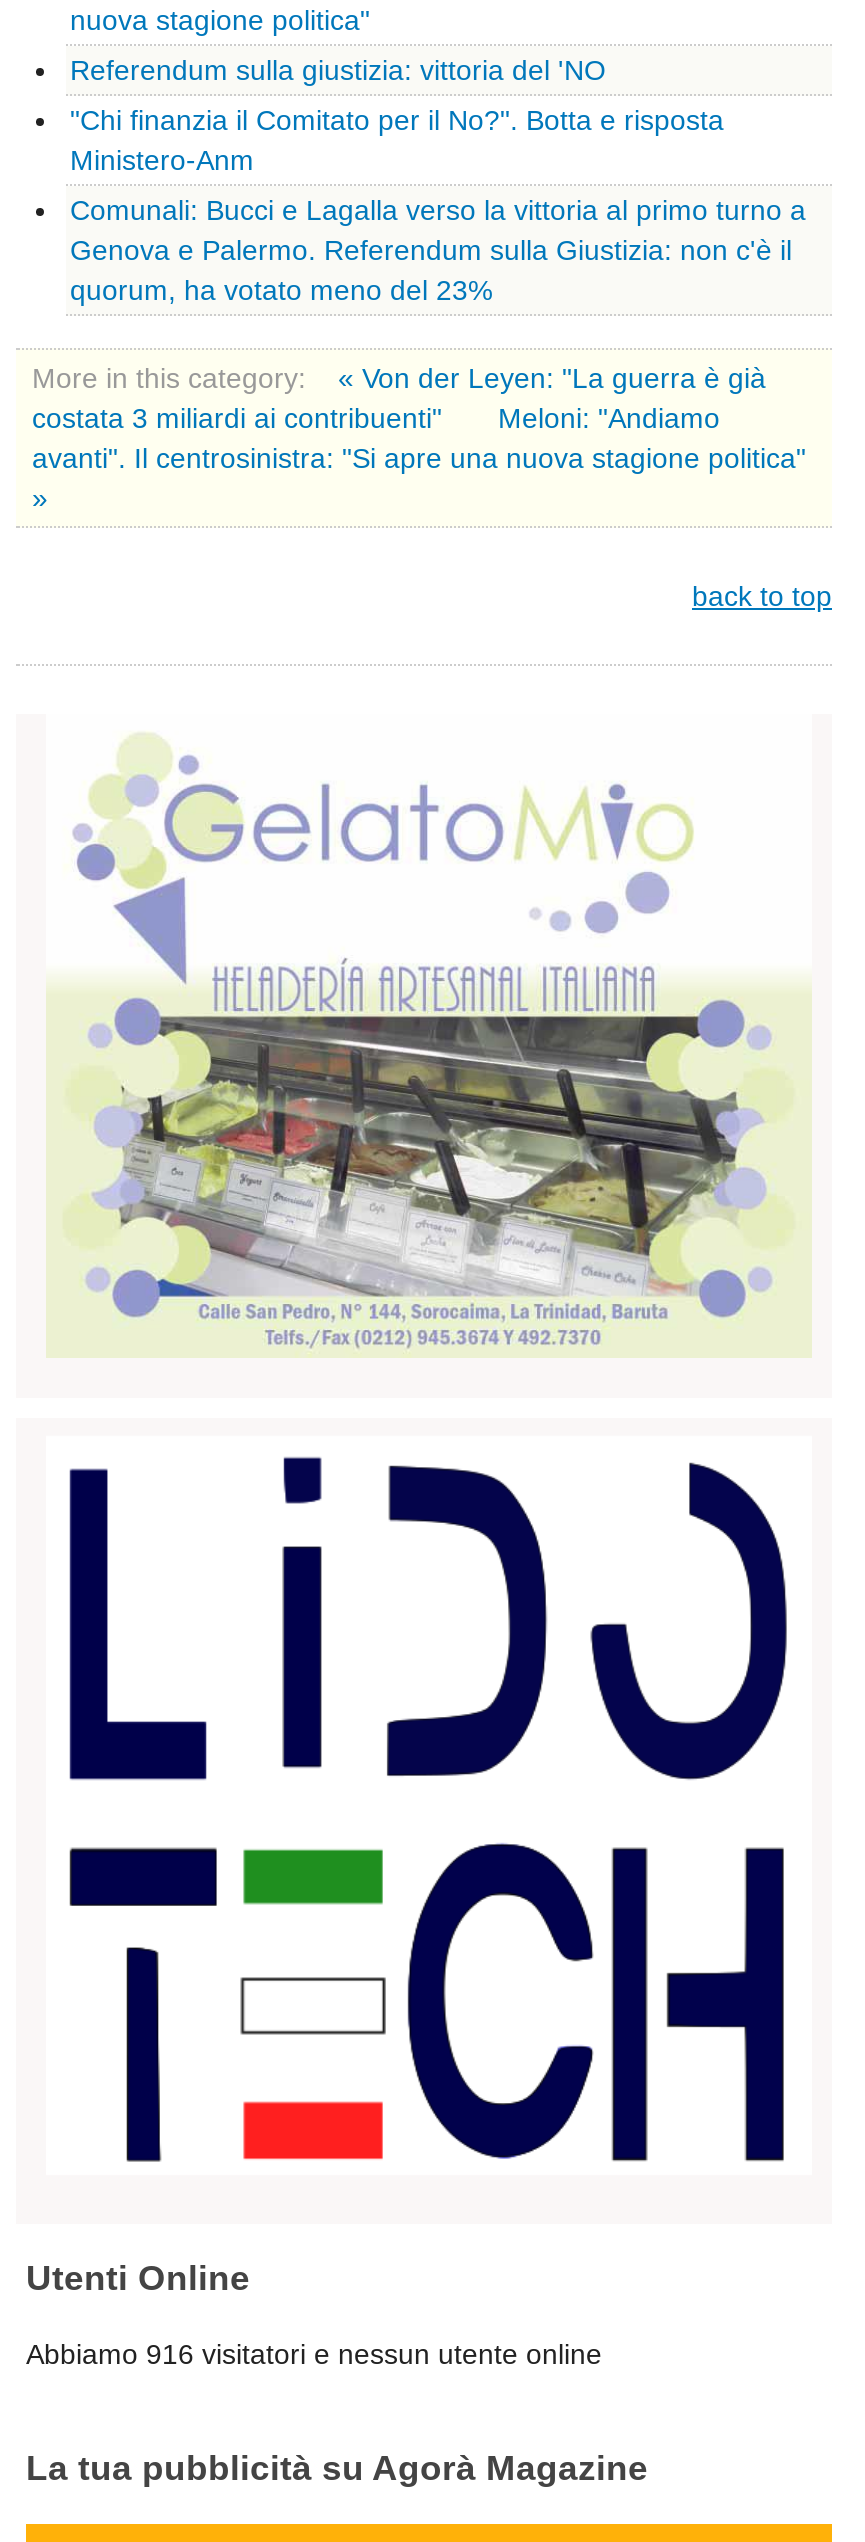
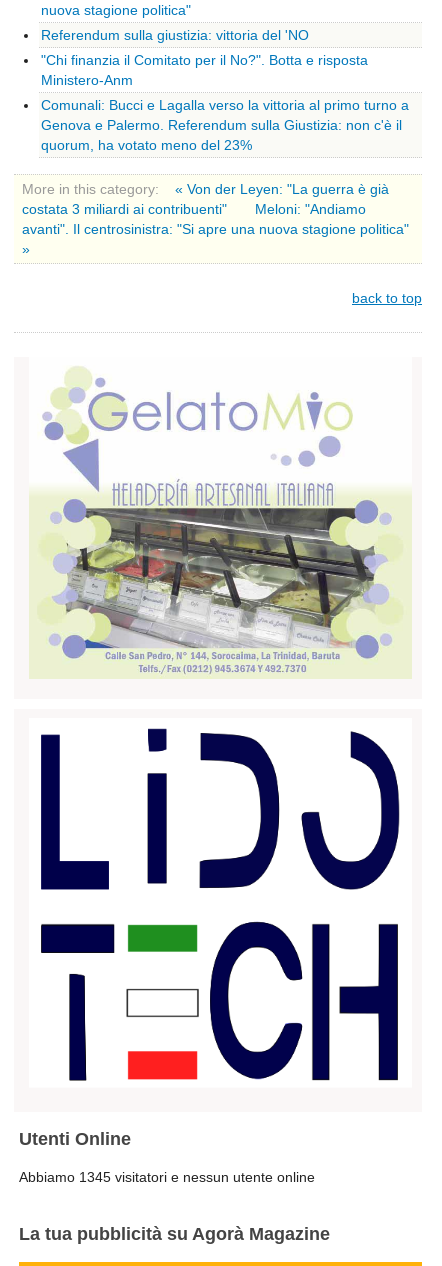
[26,2338,602,2370] Abbiamo 916 visitatori e nessun utente online -> [19,1169,315,1185] Abbiamo 1345 visitatori e nessun utente online

